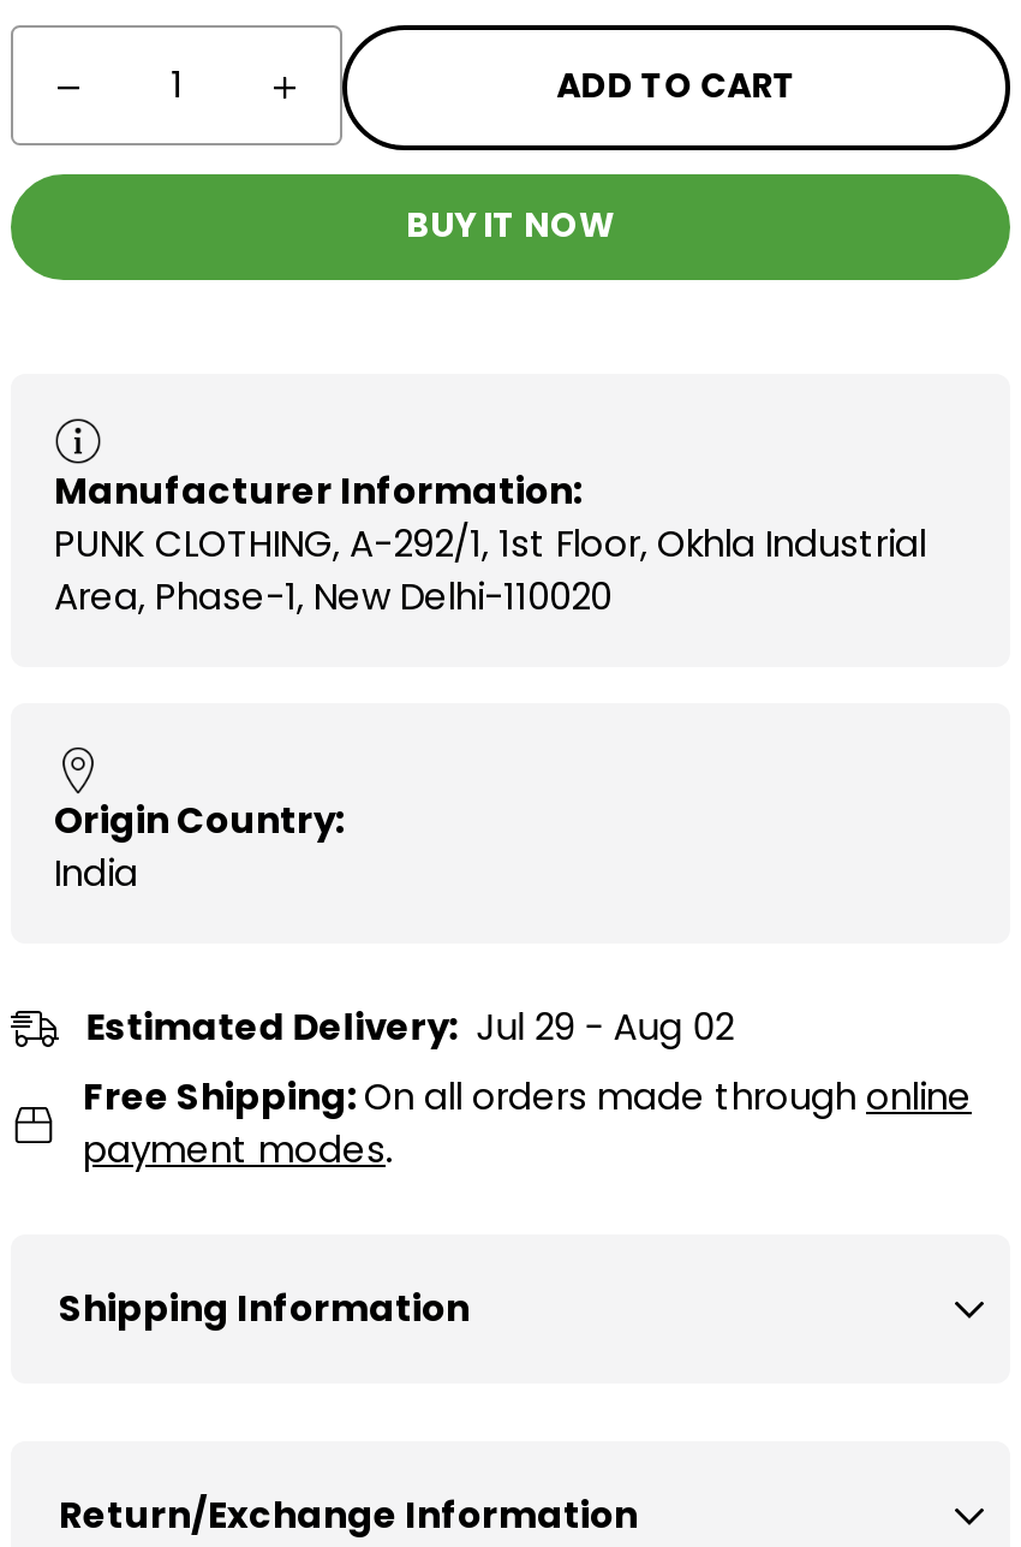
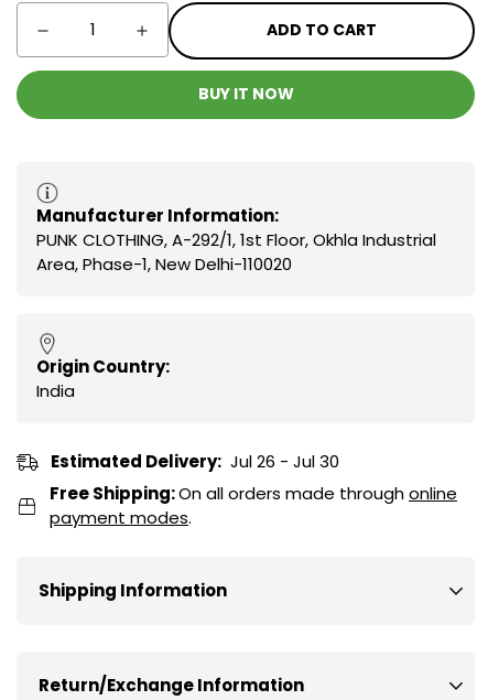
[86,1000,733,1051] Estimated Delivery: Jul 29 - Aug 02 -> [51,449,339,472] Estimated Delivery: Jul 26 - Jul 30

